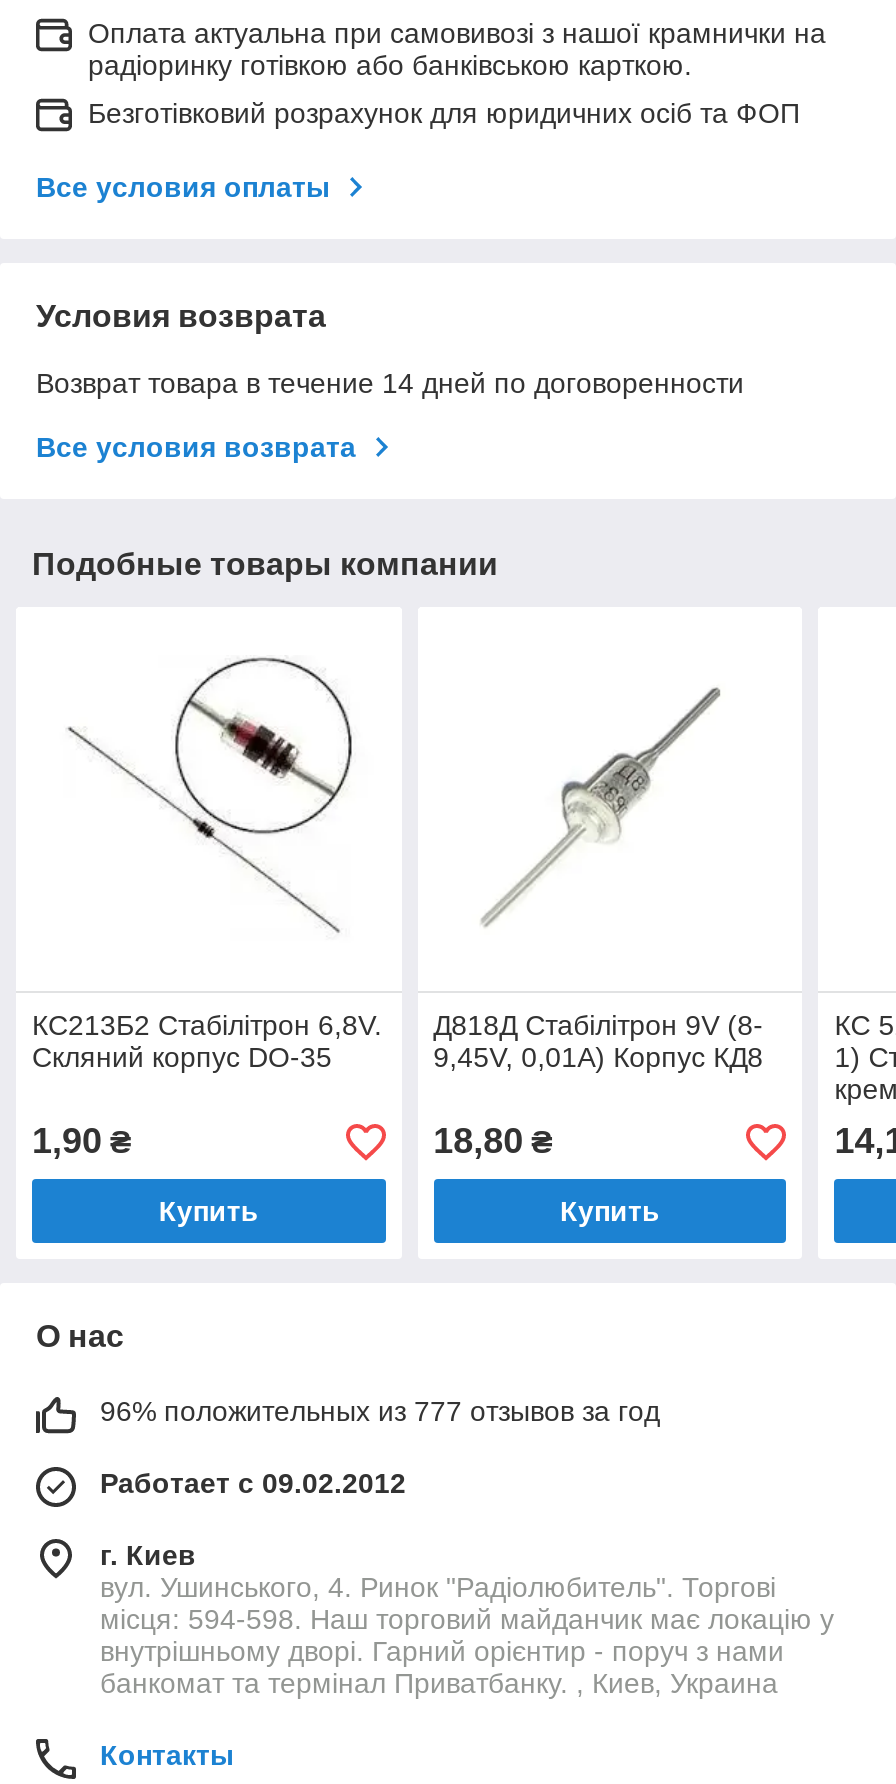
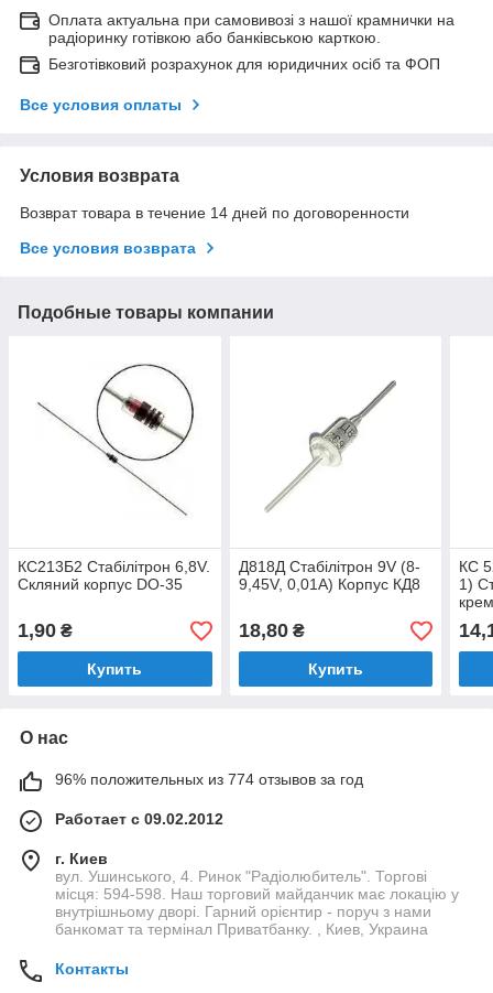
[100,1395,660,1427] 96% положительных из 777 отзывов за год -> [55,771,363,788] 96% положительных из 774 отзывов за год

